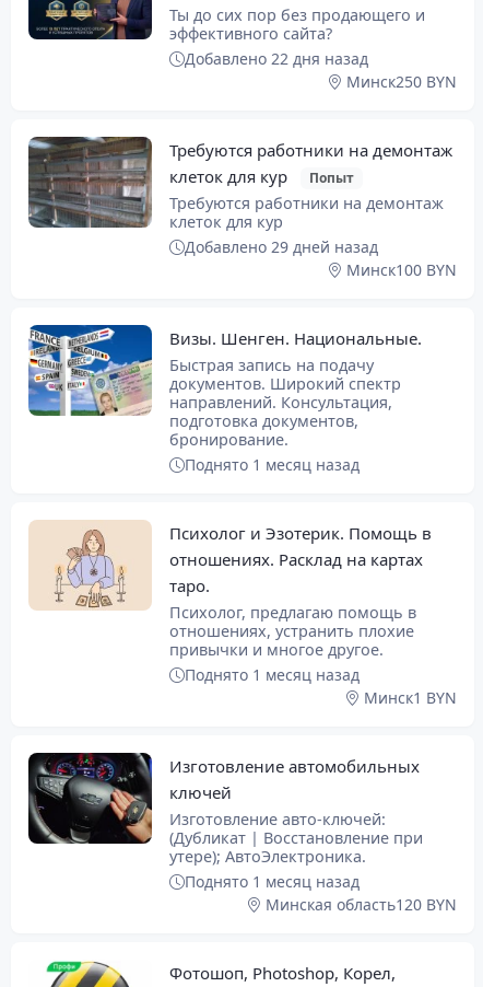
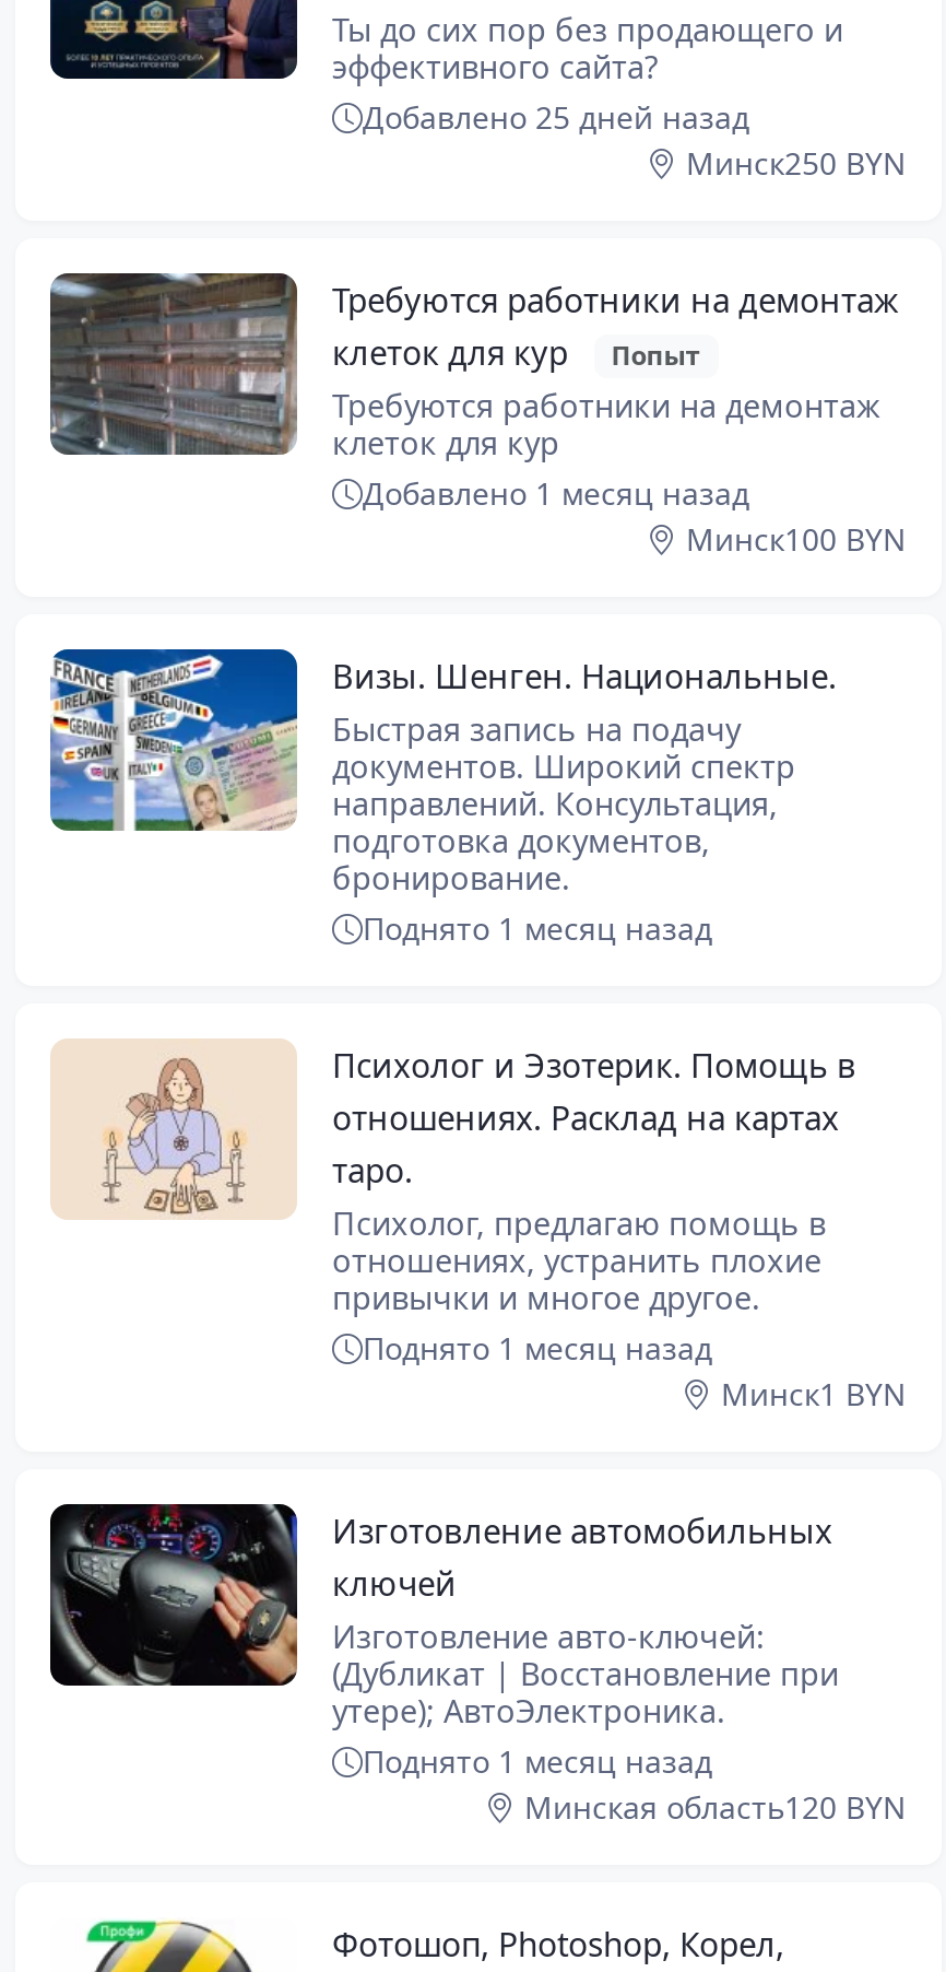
[185,48,368,69] Добавлено 22 дня назад -> [363,97,749,138] Добавлено 25 дней назад
[185,237,378,258] Добавлено 29 дней назад -> [363,473,749,515] Добавлено 1 месяц назад

